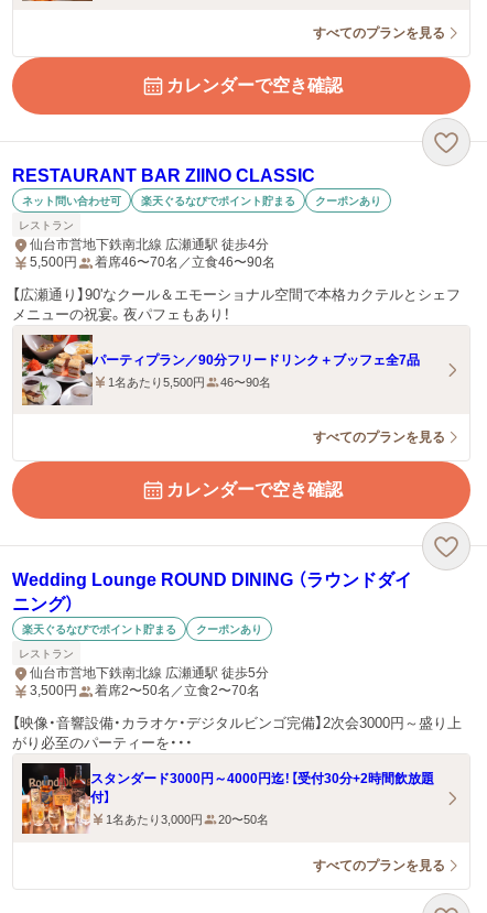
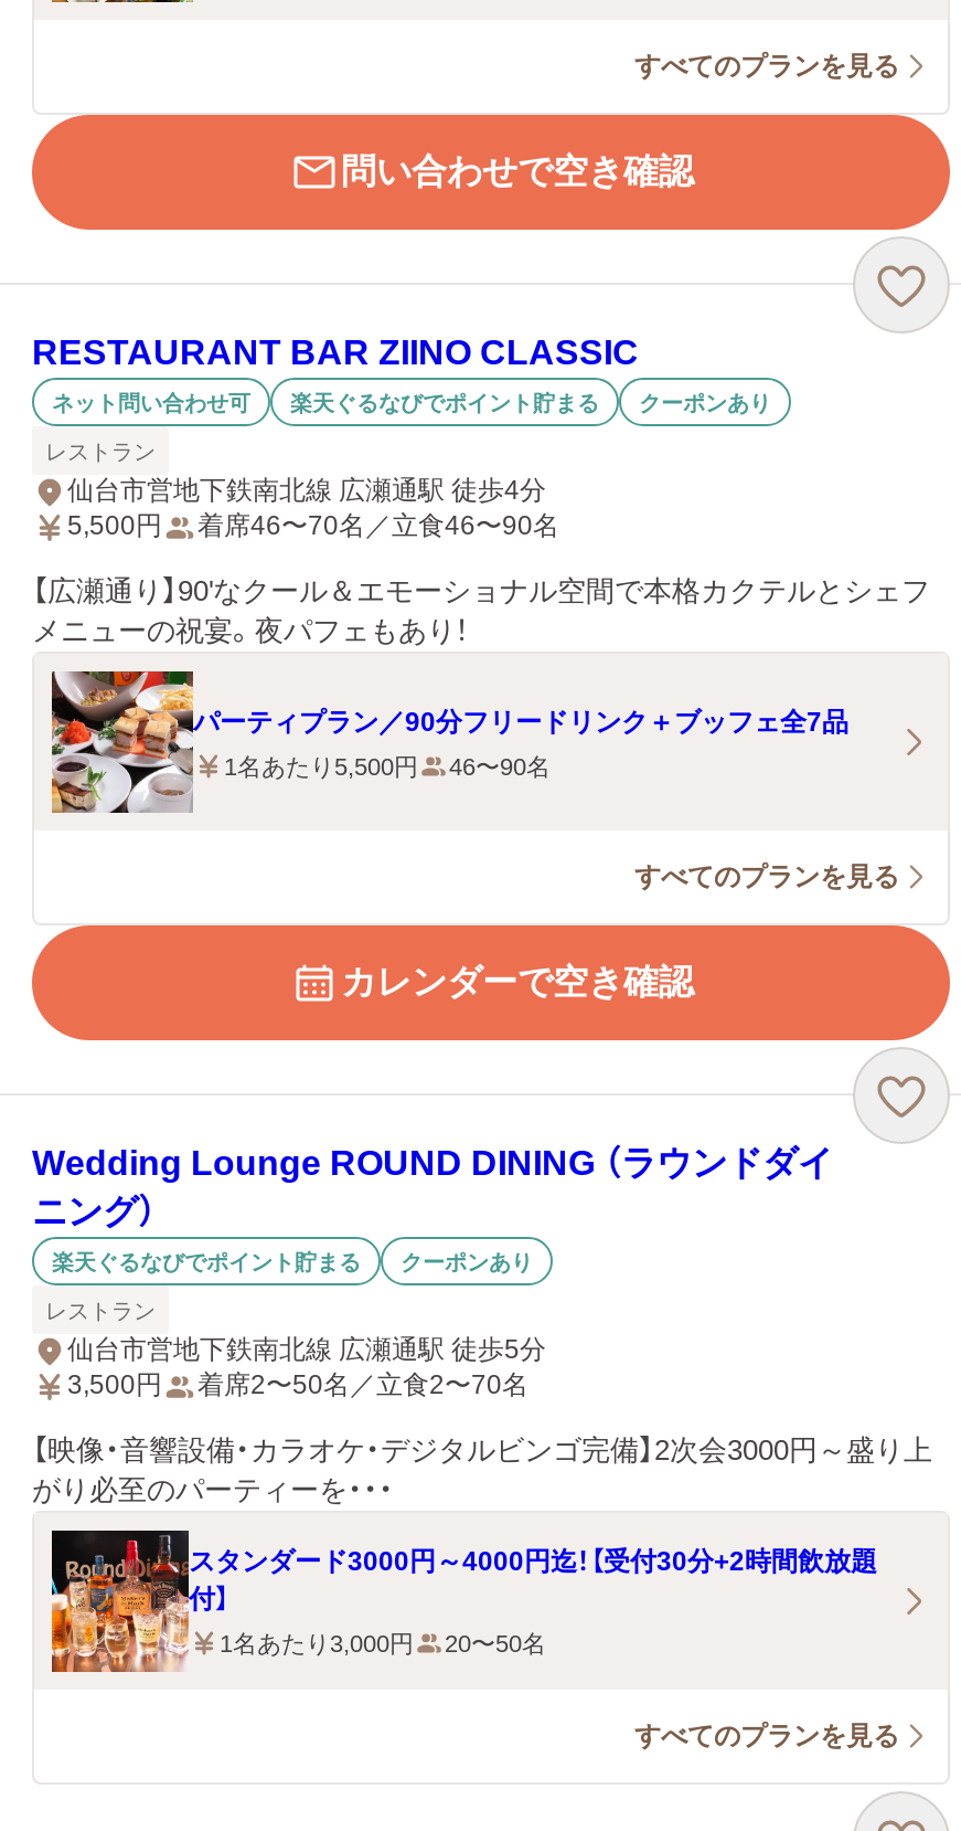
[166,76,343,95] カレンダーで空き確認 -> [341,152,694,190] 問い合わせで空き確認

